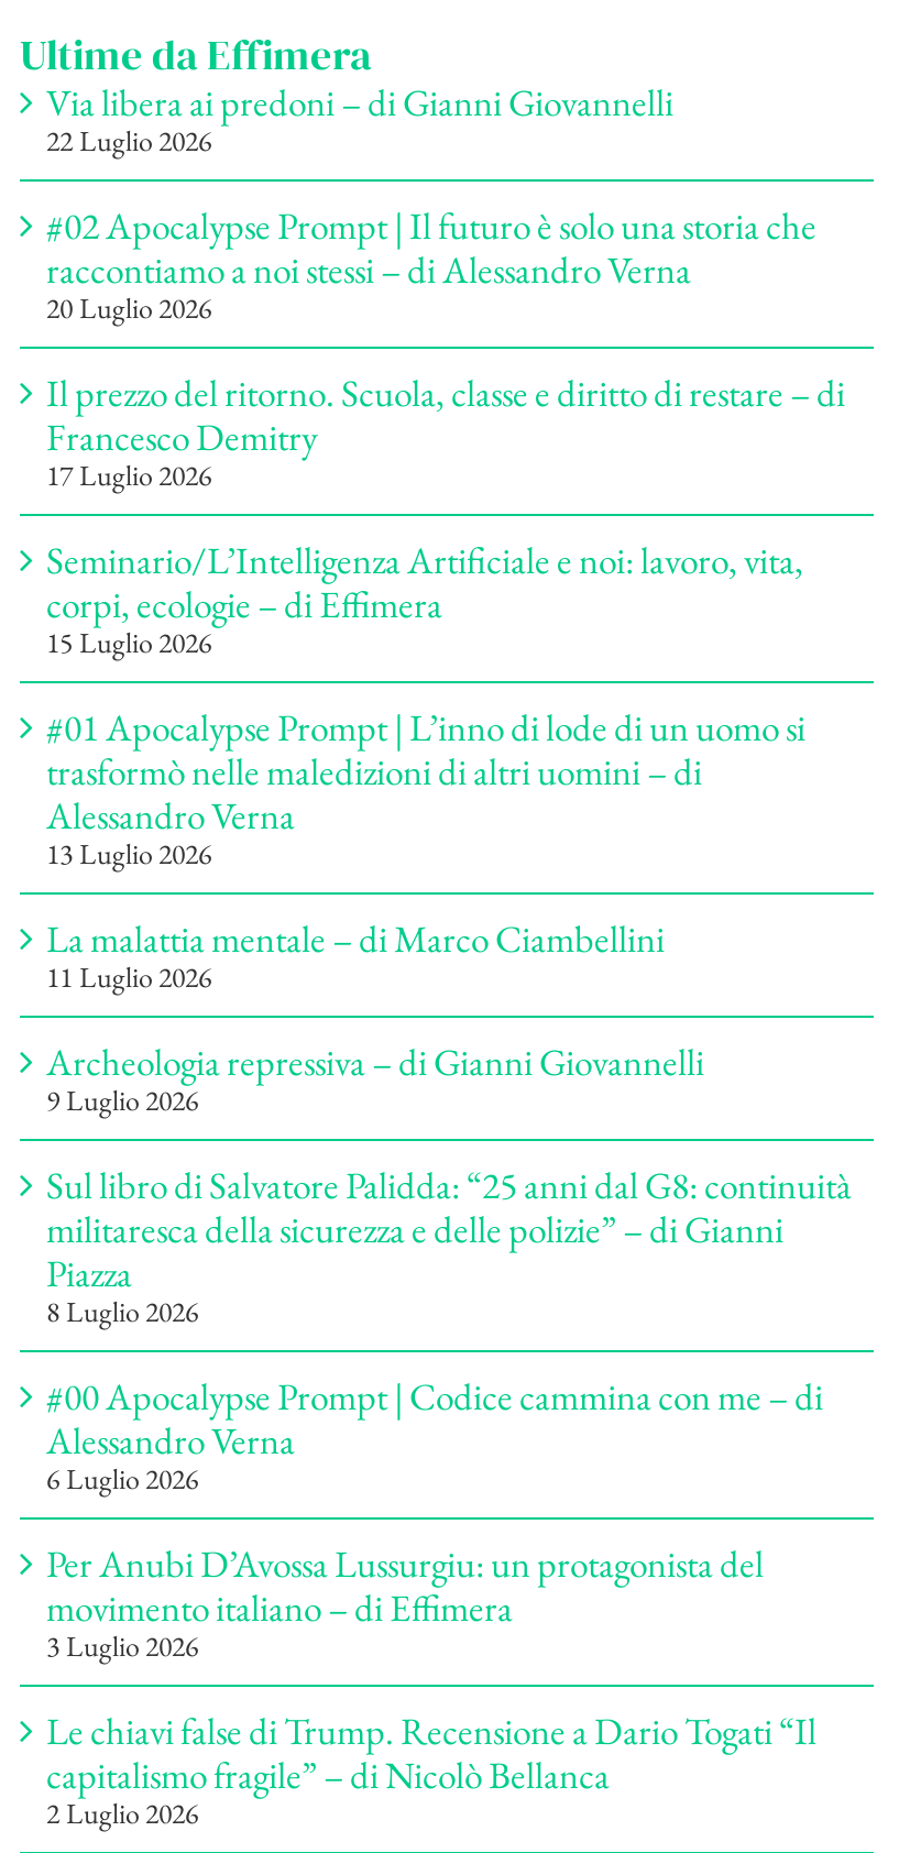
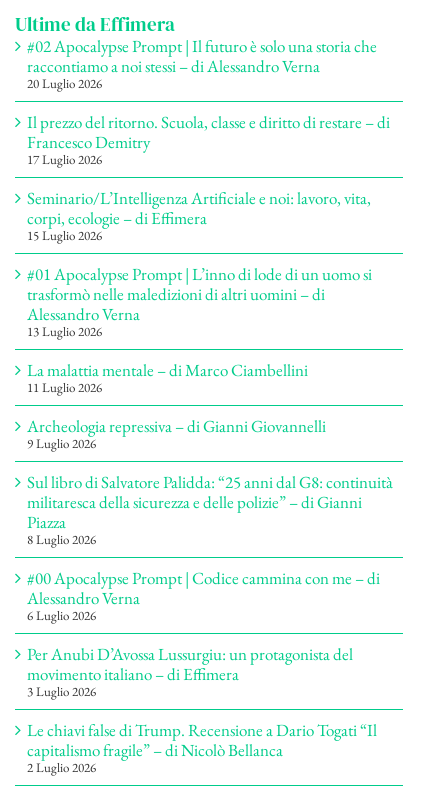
[46,77,673,158] Via libera ai predoni – di Gianni Giovannelli | 22 Luglio 2026 -> none

